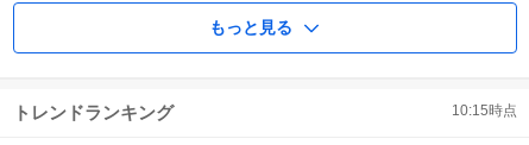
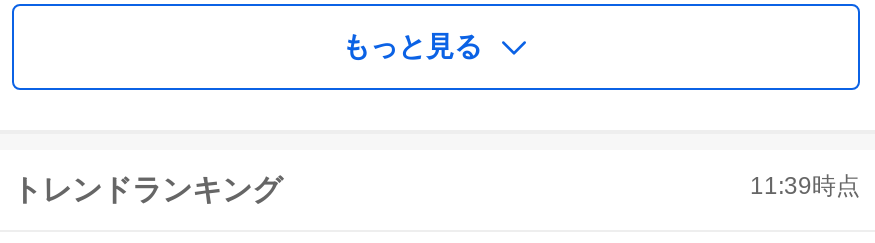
[452,102,517,119] 10:15時点 -> [750,172,860,200] 11:39時点

